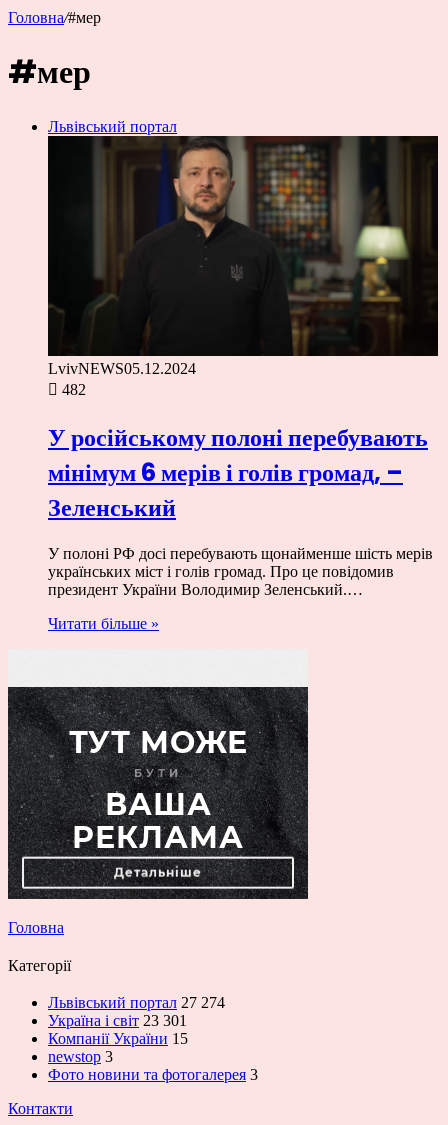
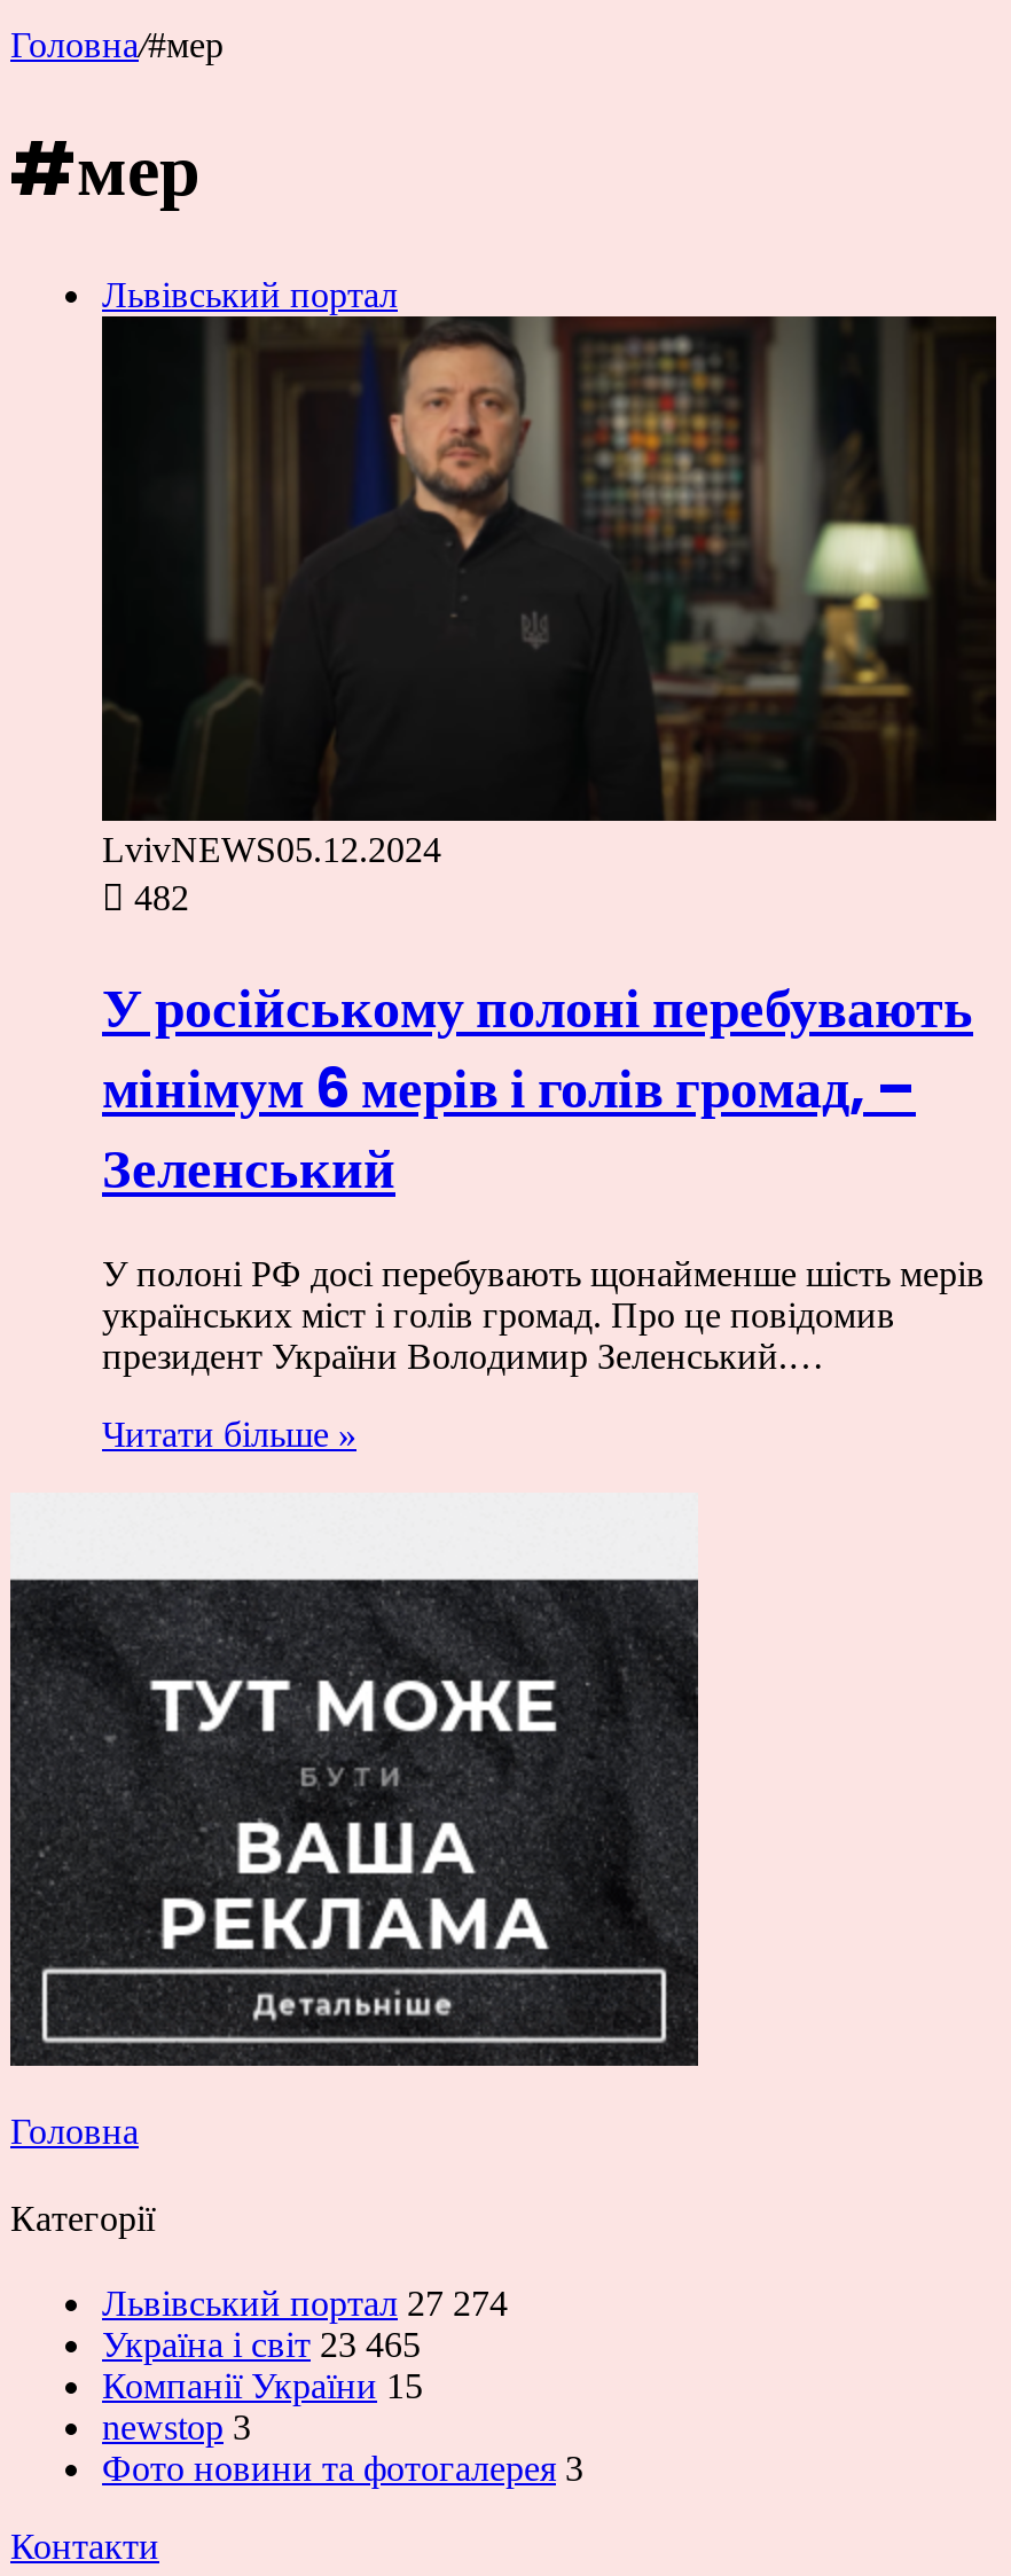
[48,1012,187,1029] Україна і світ 23 301 -> [102,2324,421,2363] Україна і світ 23 465

